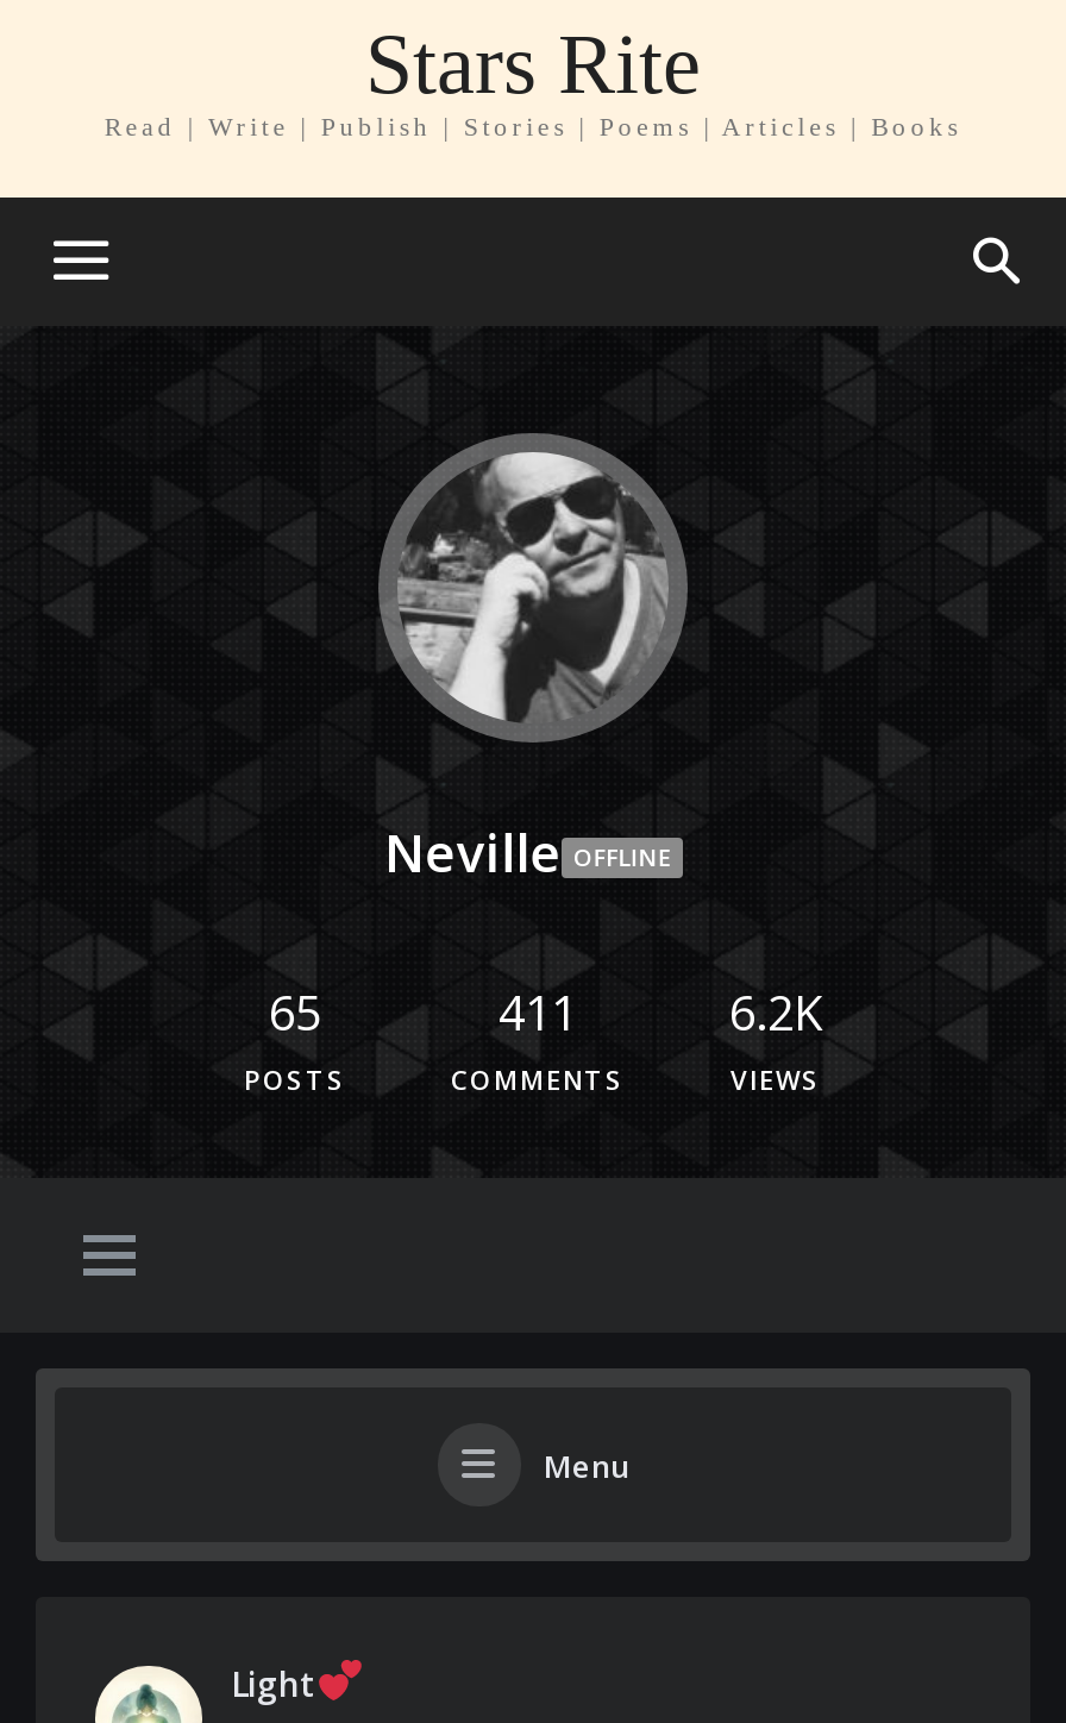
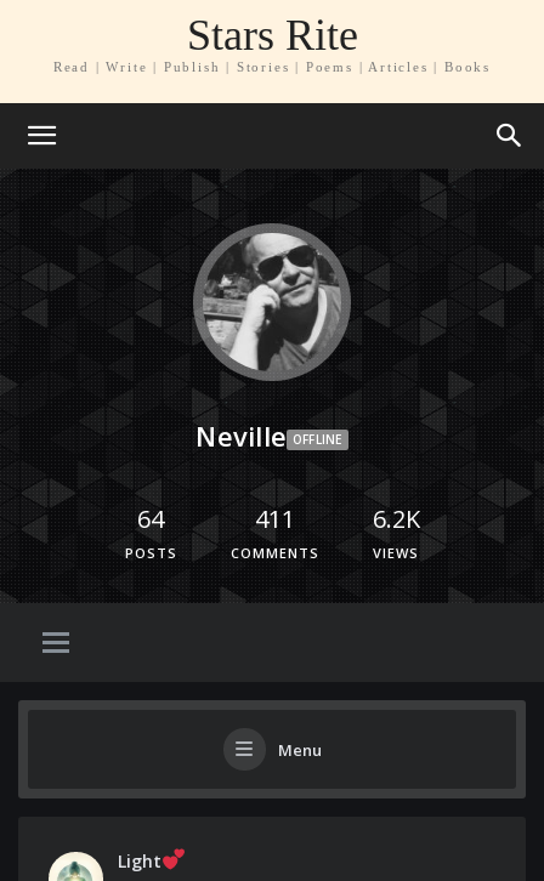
[269,980,321,1045] 65 -> [137,502,164,535] 64

